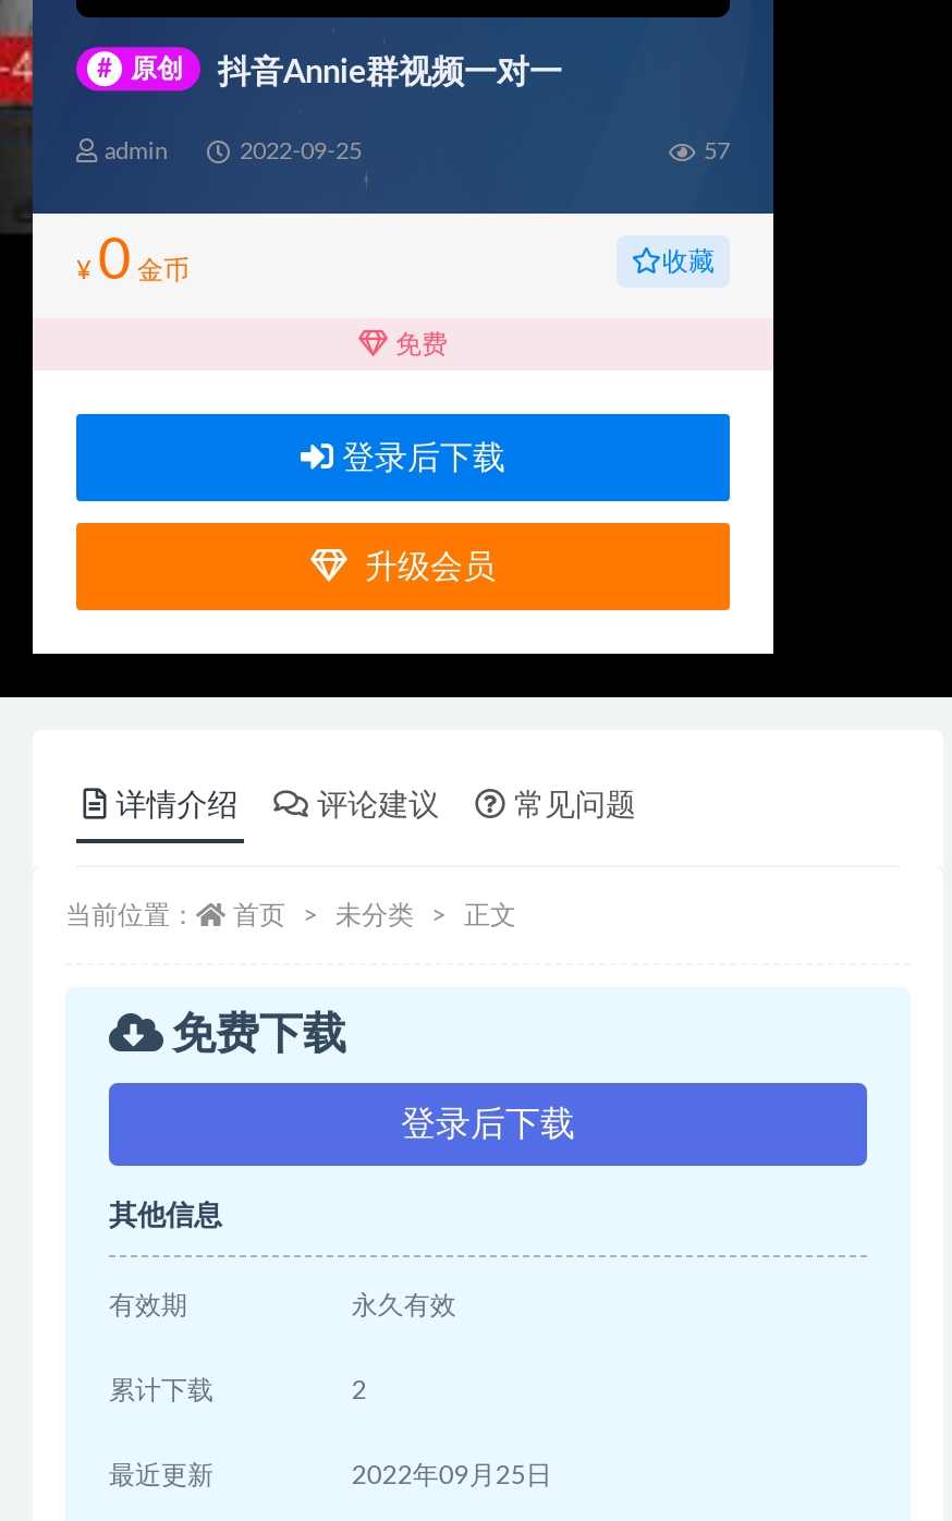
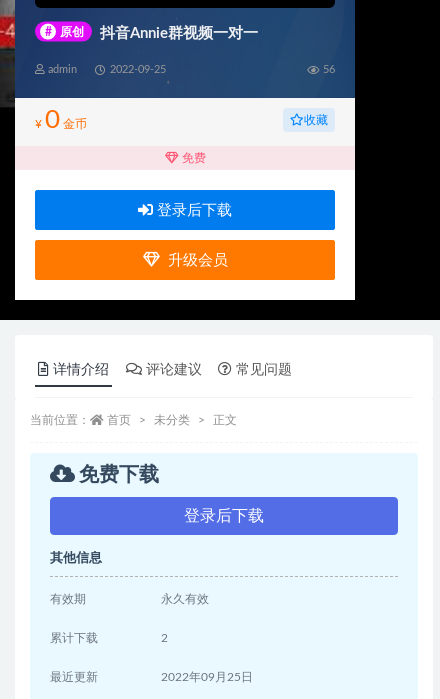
[704,139,730,163] 57 -> [323,64,335,75] 56

